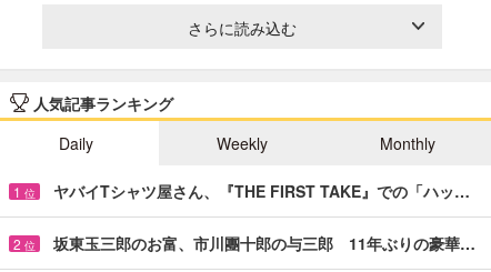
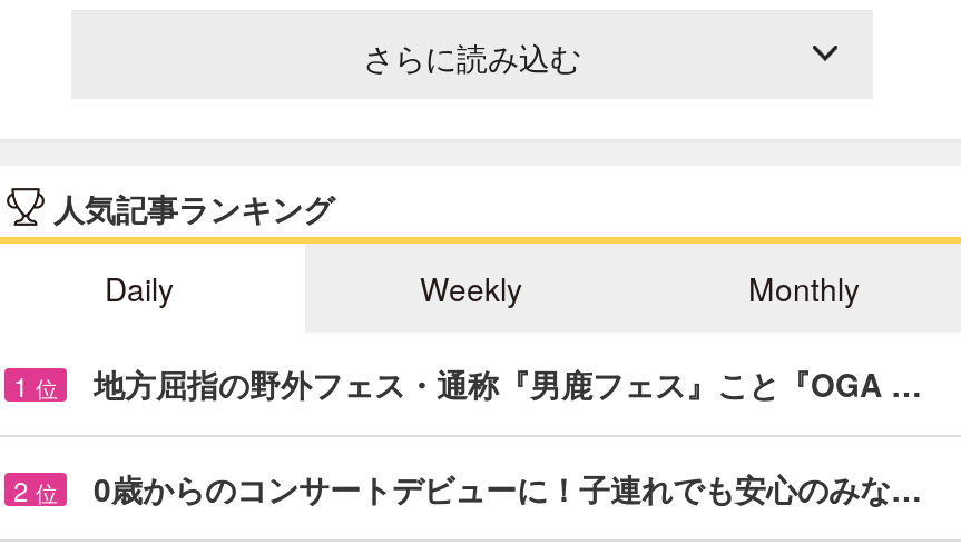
[53,180,470,202] ヤバイTシャツ屋さん、『THE FIRST TAKE』での「ハッ… -> [94,361,922,406] 地方屈指の野外フェス・通称『男鹿フェス』こと『OGA …
[53,232,475,254] 坂東玉三郎のお富、市川團十郎の与三郎 11年ぶりの豪華… -> [94,466,922,510] 0歳からのコンサートデビューに！子連れでも安心のみな…

